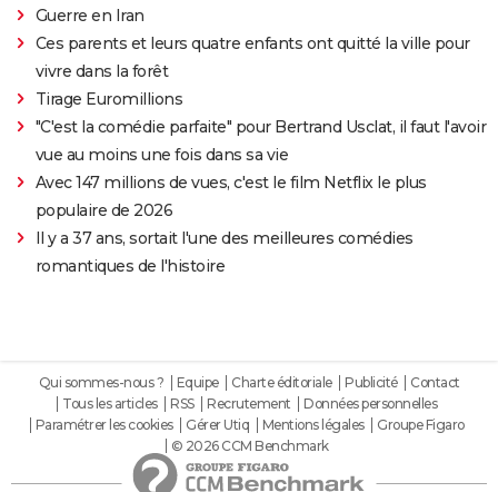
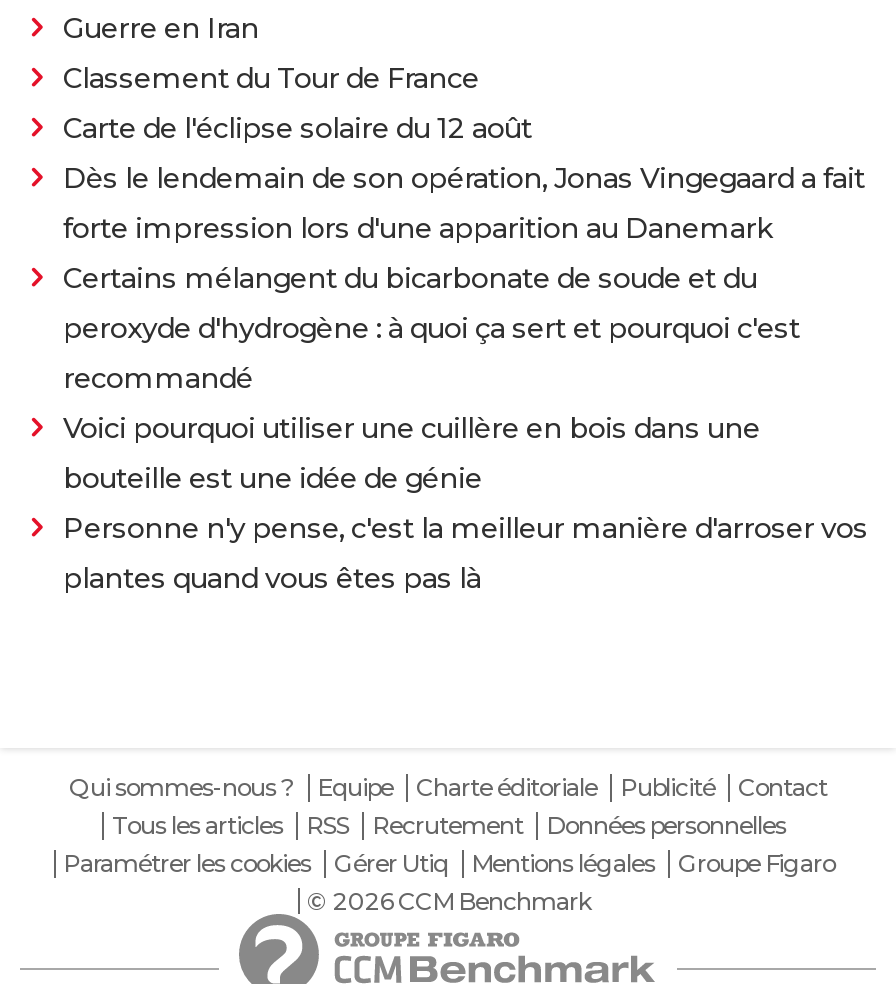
[35,34,486,276] Ces parents et leurs quatre enfants ont quitté la ville pour | vivre dans la forêt | Tirage Euromillions | "C'est la comédie parfaite" pour Bertrand Usclat, il faut l'avoir | vue au moins une fois dans sa vie | Avec 147 millions de vues, c'est le film Netflix le plus | populaire de 2026 | Il y a 37 ans, sortait l'une des meilleures comédies | romantiques de l'histoire -> [63,61,868,597] Classement du Tour de France | Carte de l'éclipse solaire du 12 août | Dès le lendemain de son opération, Jonas Vingegaard a fait | forte impression lors d'une apparition au Danemark | Certains mélangent du bicarbonate de soude et du | peroxyde d'hydrogène : à quoi ça sert et pourquoi c'est | recommandé | Voici pourquoi utiliser une cuillère en bois dans une | bouteille est une idée de génie | Personne n'y pense, c'est la meilleur manière d'arroser vos | plantes quand vous êtes pas là

